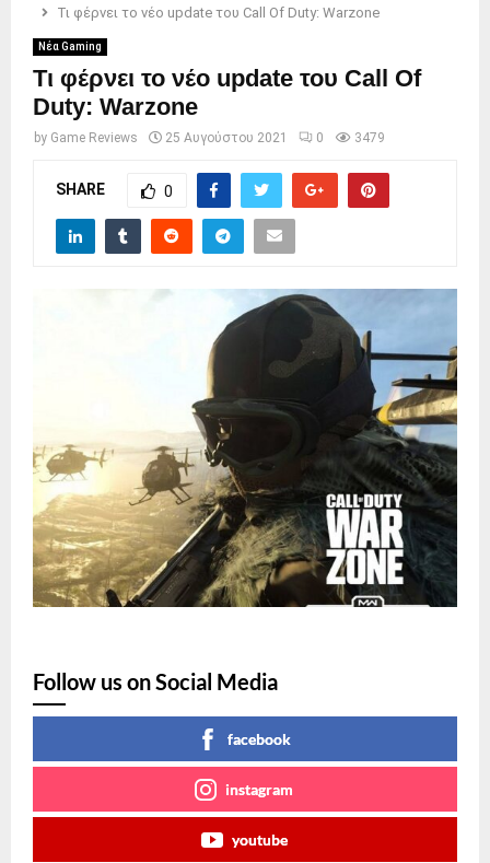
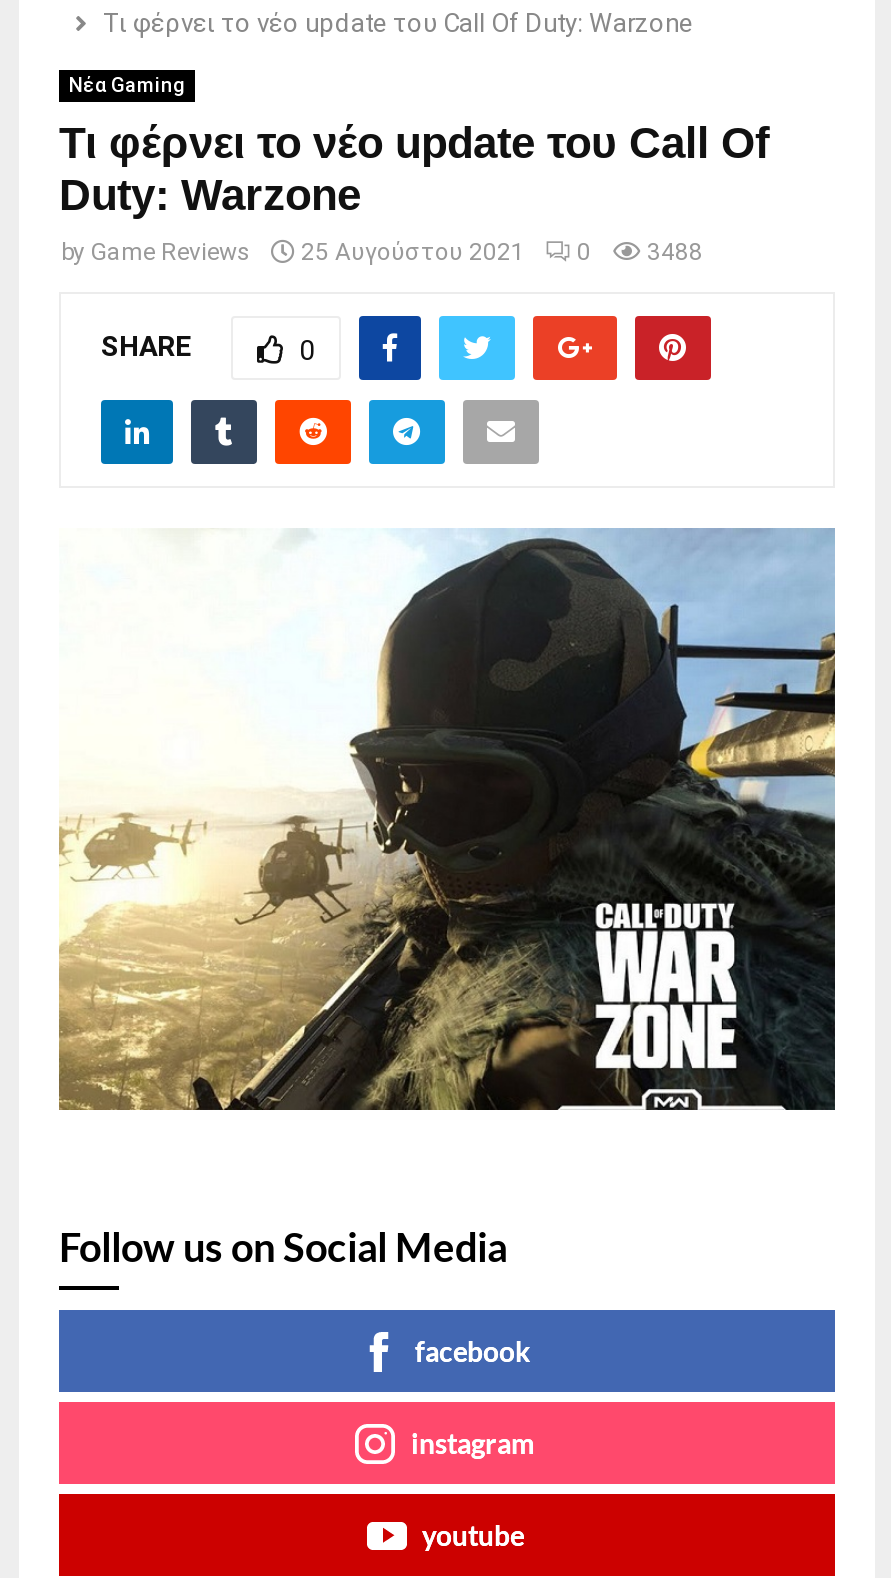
[34,130,385,145] by Game Reviews 25 Αυγούστου 2021 0 3479 -> [61,238,703,266] by Game Reviews 25 Αυγούστου 2021 0 3488

